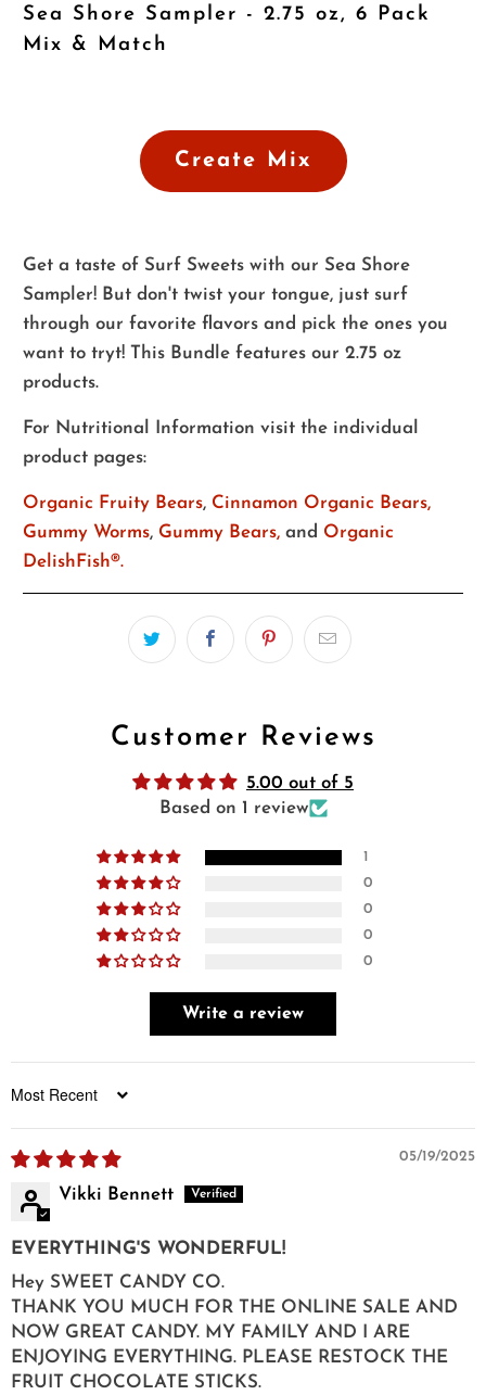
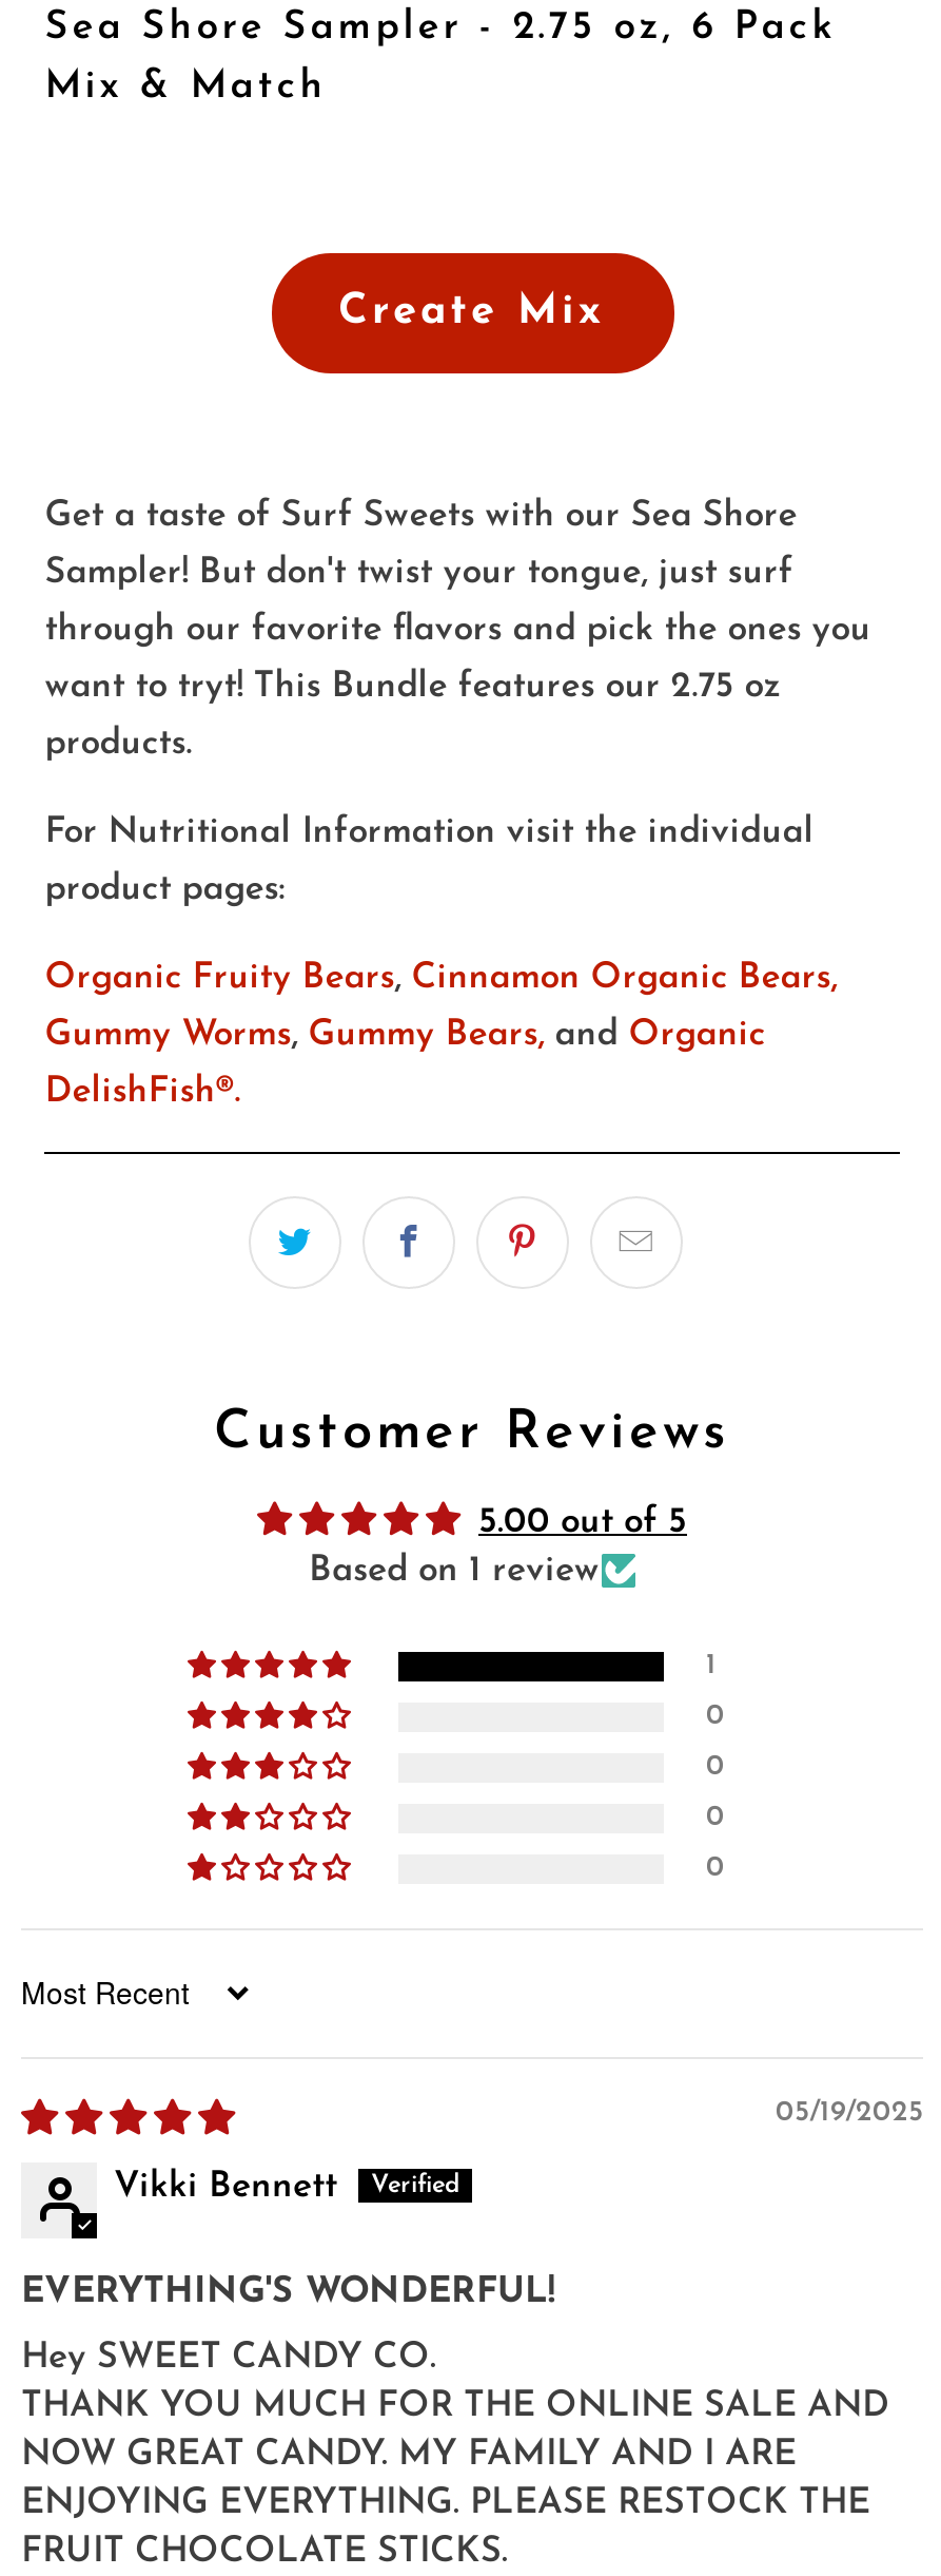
[182,1005,304,1022] Write a review -> none

